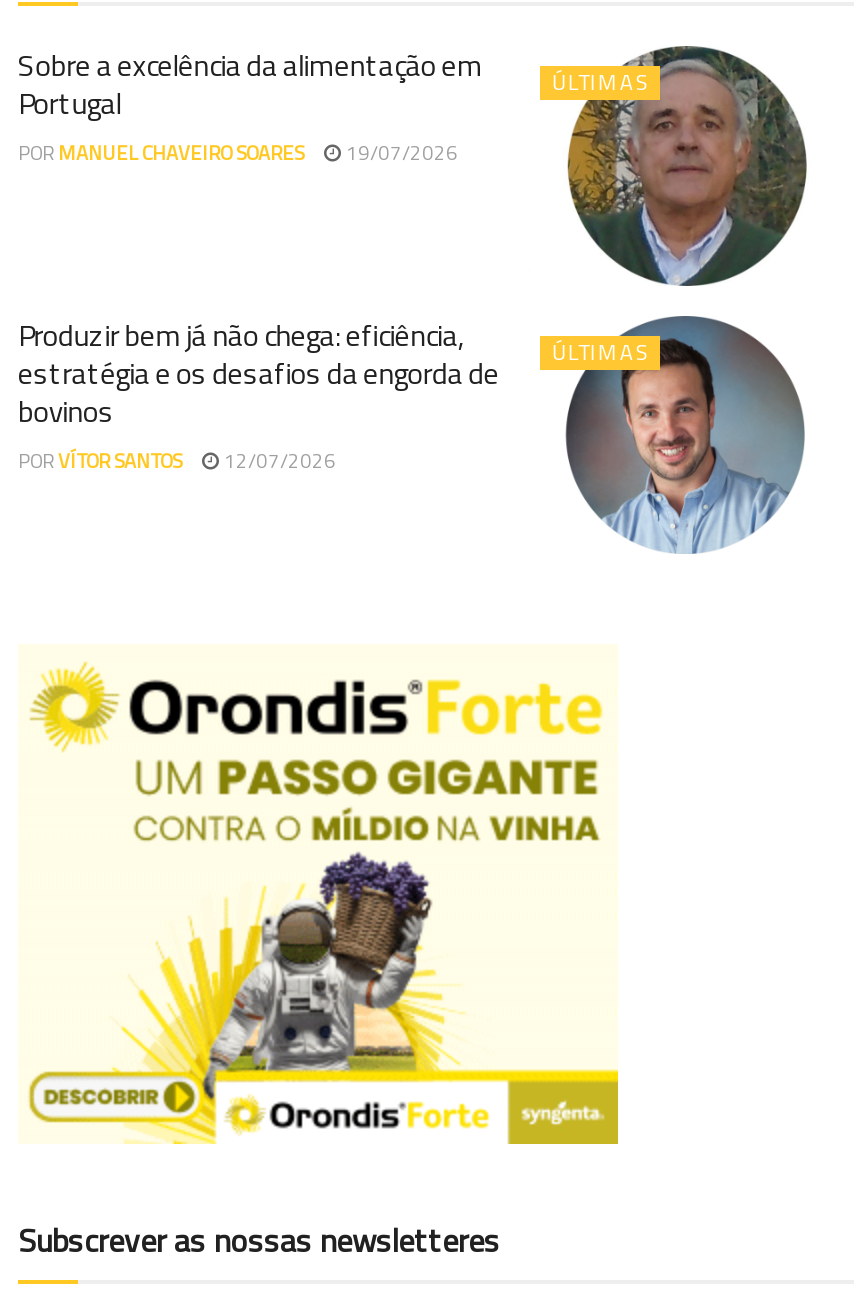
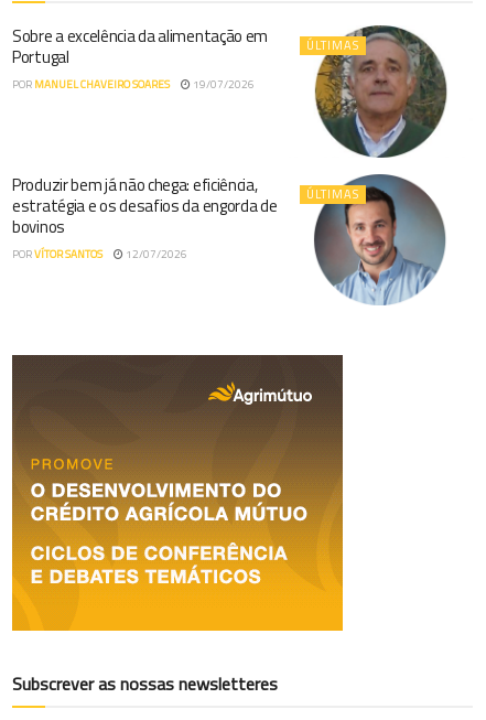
[18,644,620,1144] [image] -> [11,354,344,632] [image]

